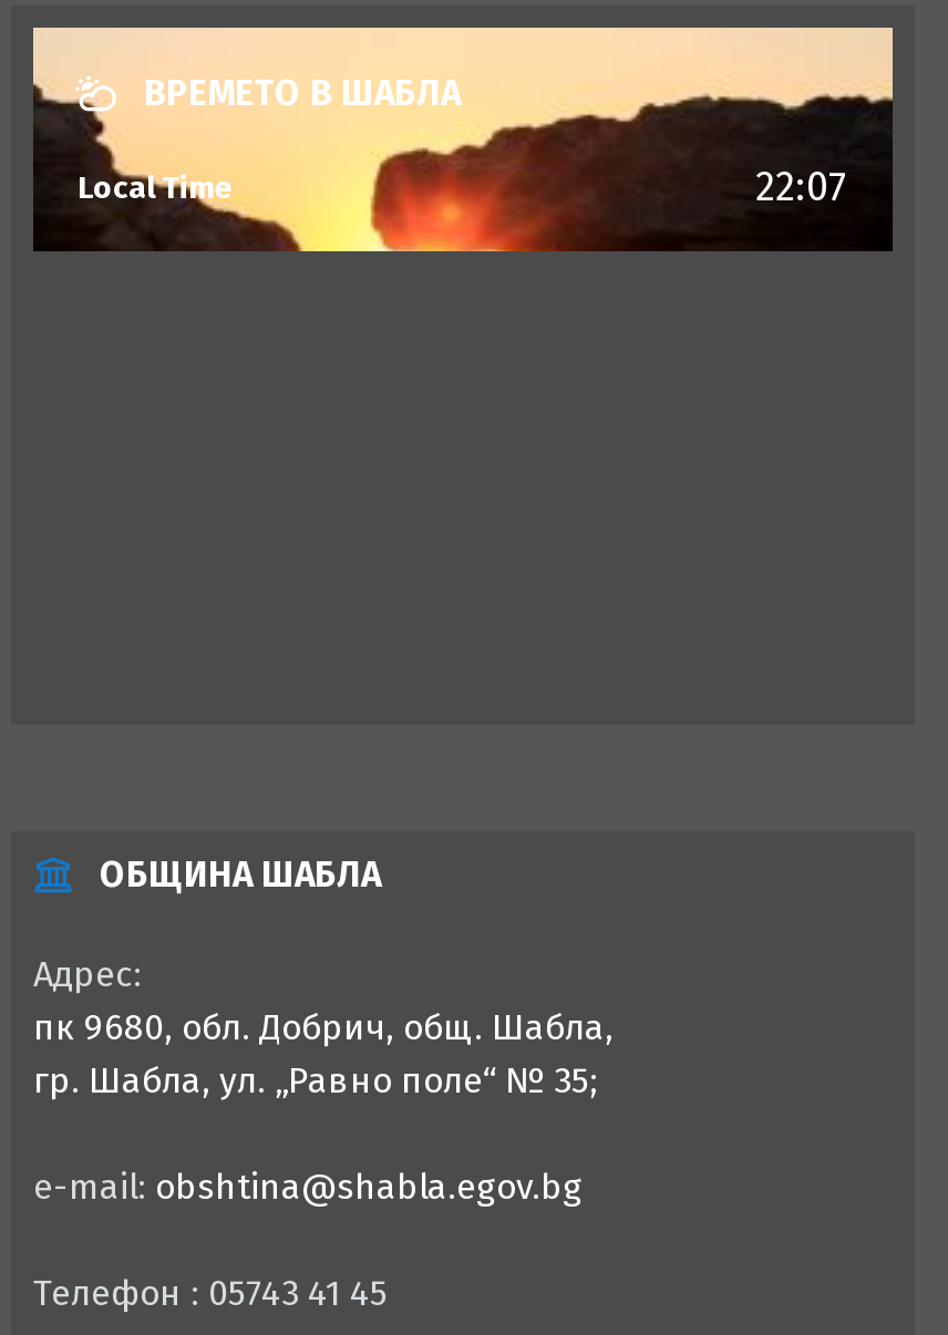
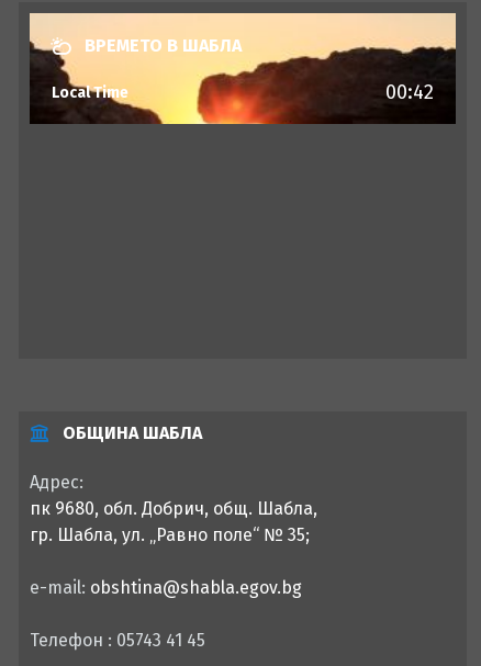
[755,163,848,211] 22:07 -> [385,80,434,104] 00:42

